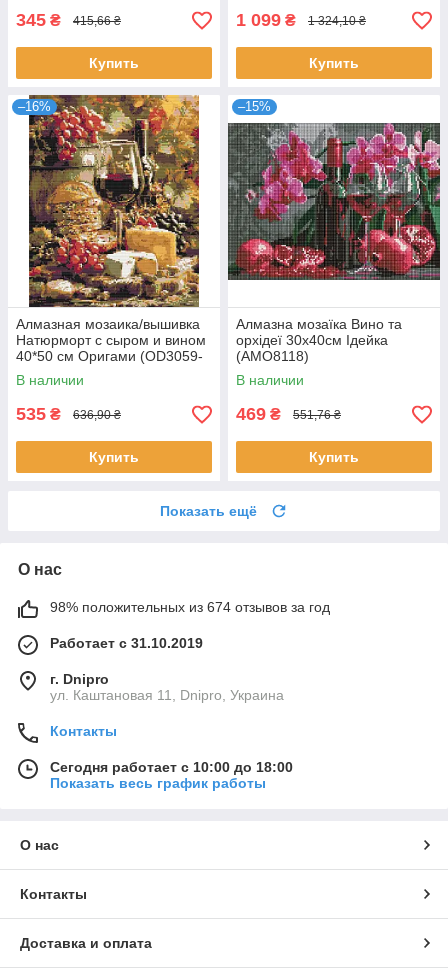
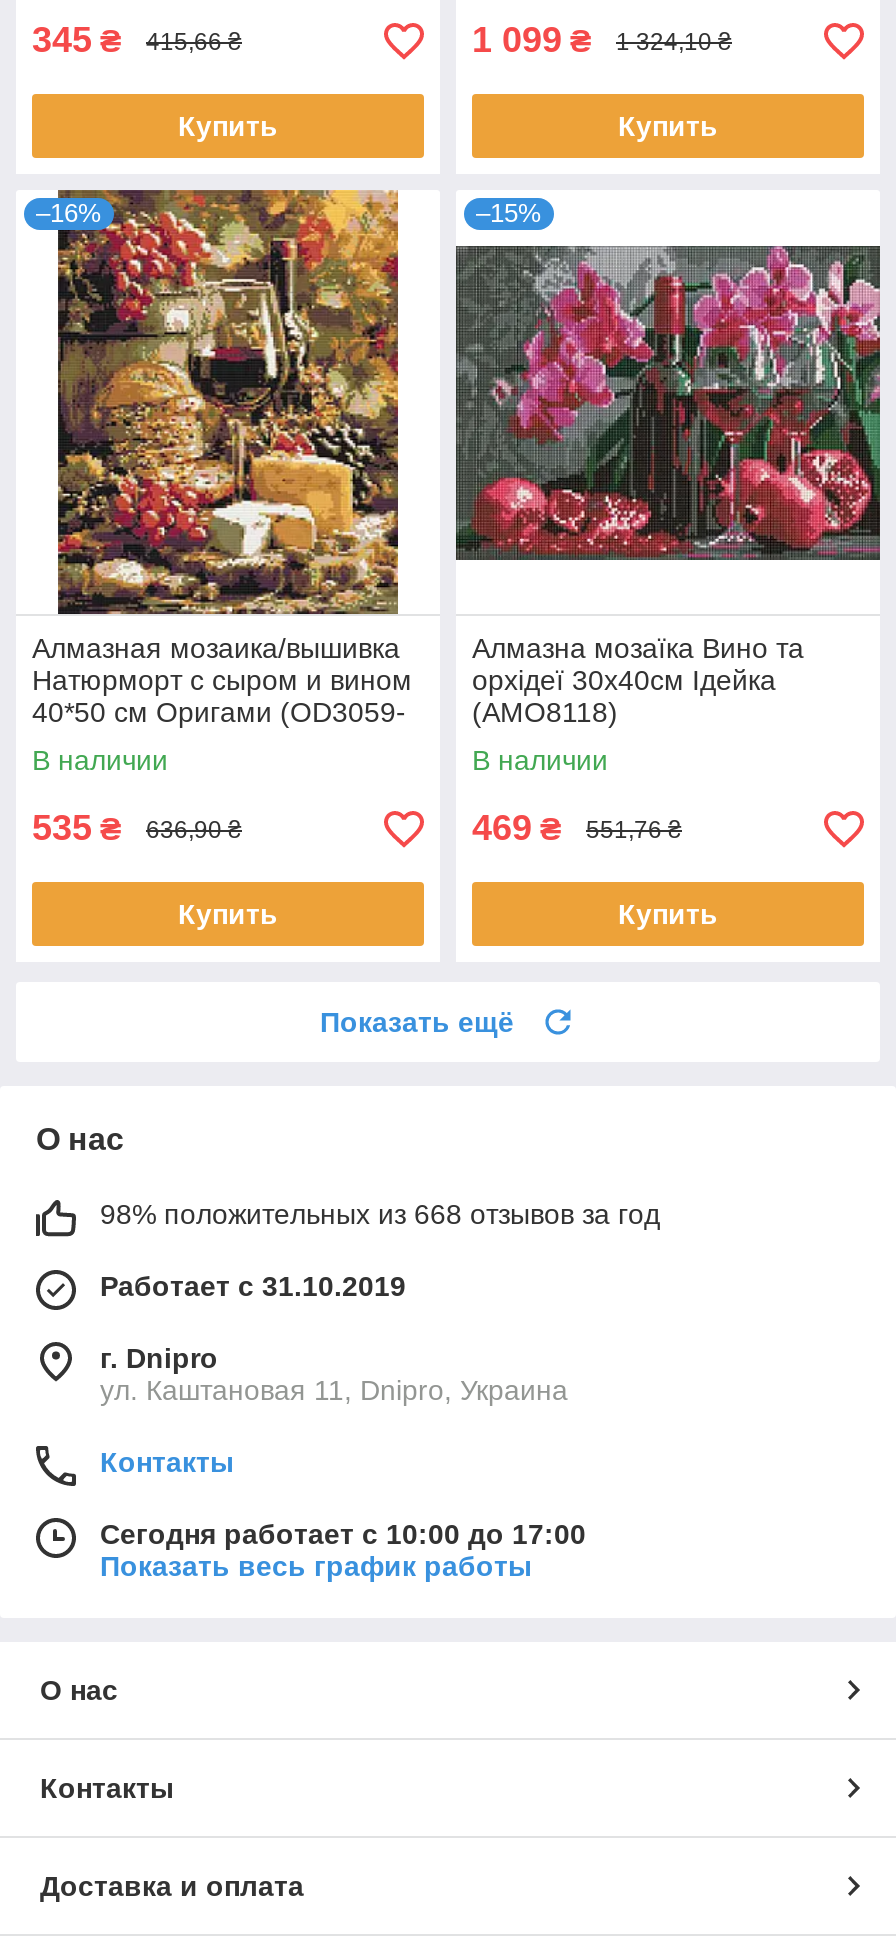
[50,599,330,615] 98% положительных из 674 отзывов за год -> [100,1199,660,1231] 98% положительных из 668 отзывов за год
[50,759,293,775] Сегодня работает с 10:00 до 18:00 -> [100,1519,586,1551] Сегодня работает с 10:00 до 17:00

